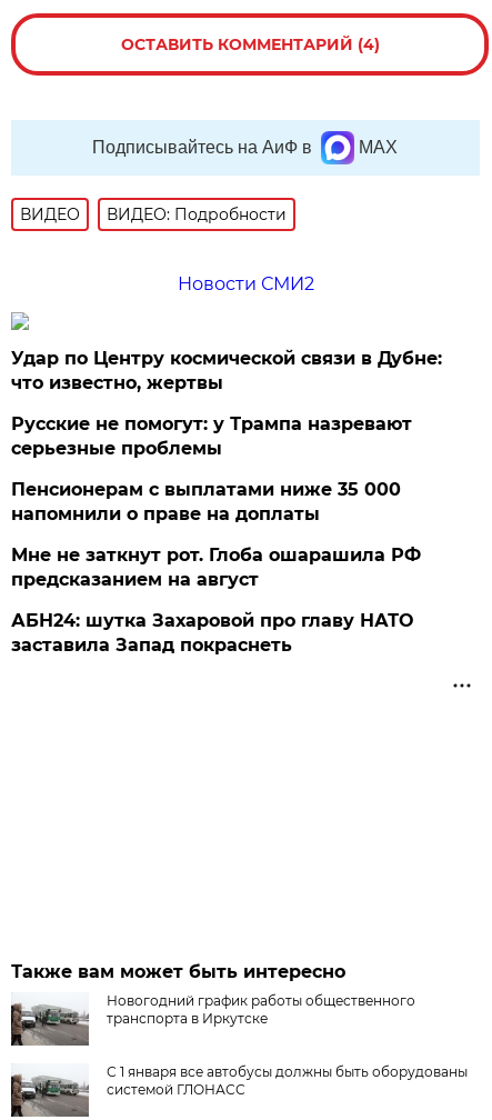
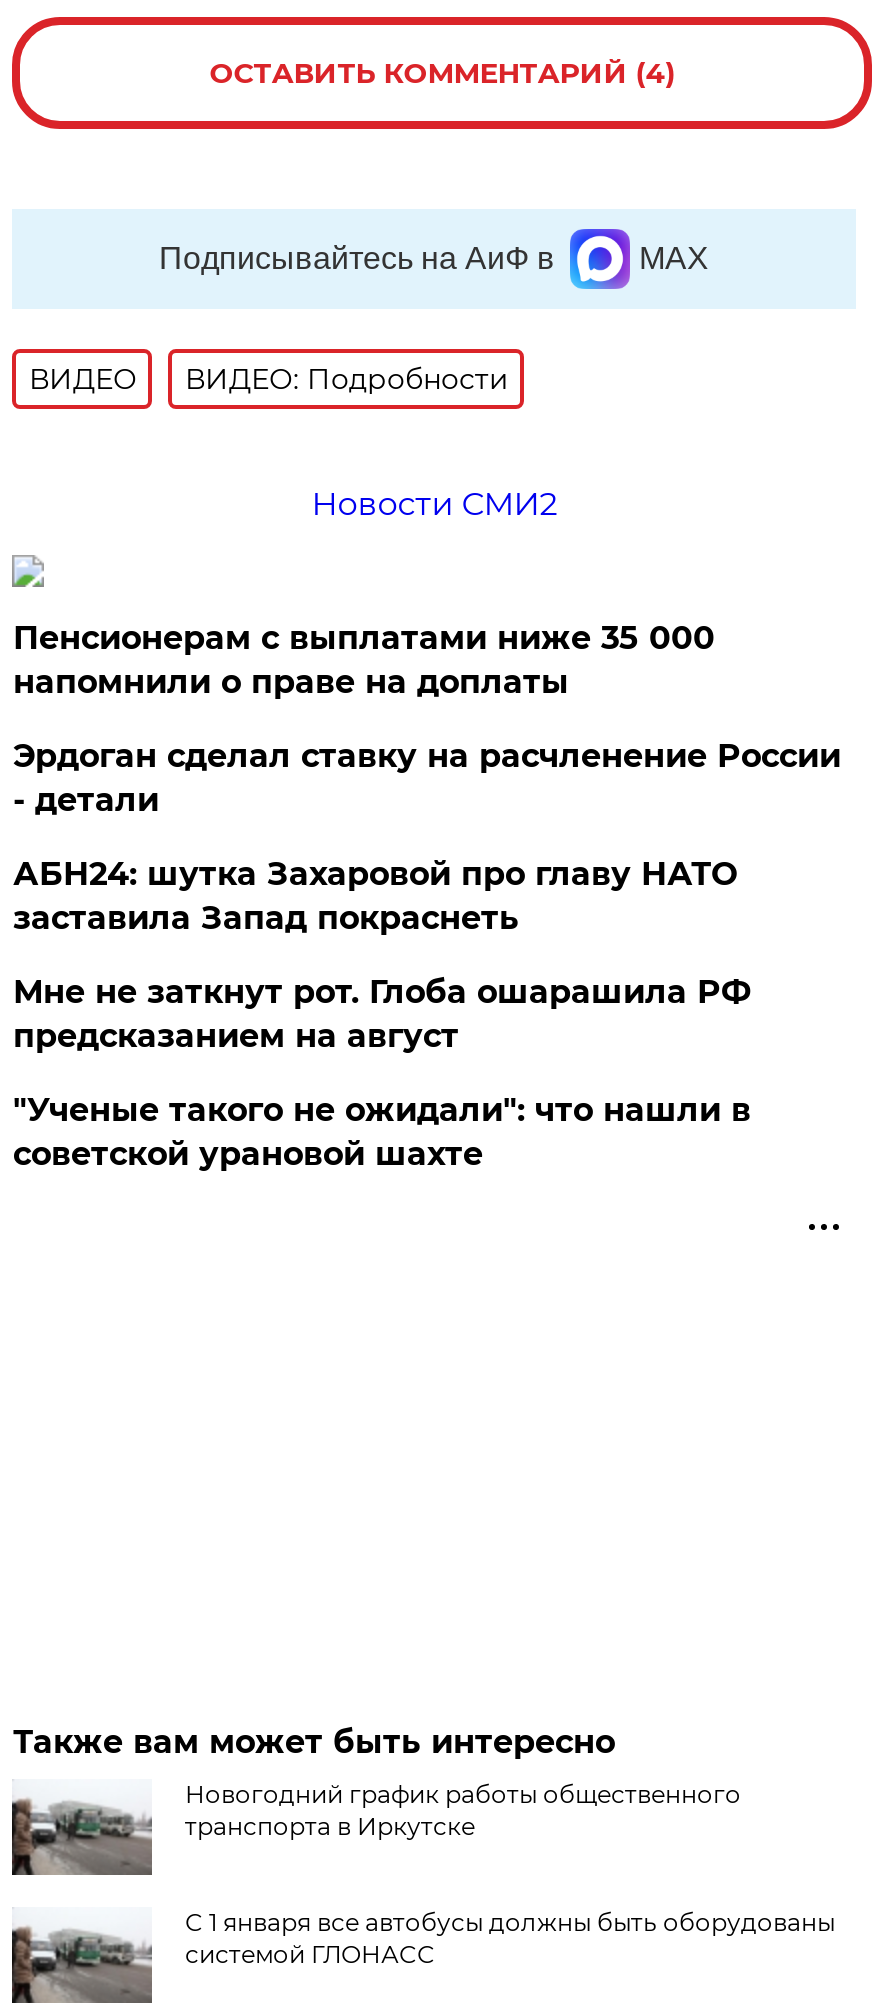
[12,348,442,459] Удар по Центру космической связи в Дубне: | что известно, жертвы | Русские не помогут: у Трампа назревают | серьезные проблемы -> none
moved [12,479,401,524] -> [13,619,715,701]: Пенсионерам с выплатами ниже 35 000 | напомнили о праве на доплаты
none -> [13,737,841,819] Эрдоган сделал ставку на расчленение России | - детали
none -> [13,1091,751,1173] "Ученые такого не ожидали": что нашли в | советской урановой шахте
moved [12,610,414,655] -> [13,855,737,937]: АБН24: шутка Захаровой про главу НАТО | заставила Запад покраснеть

